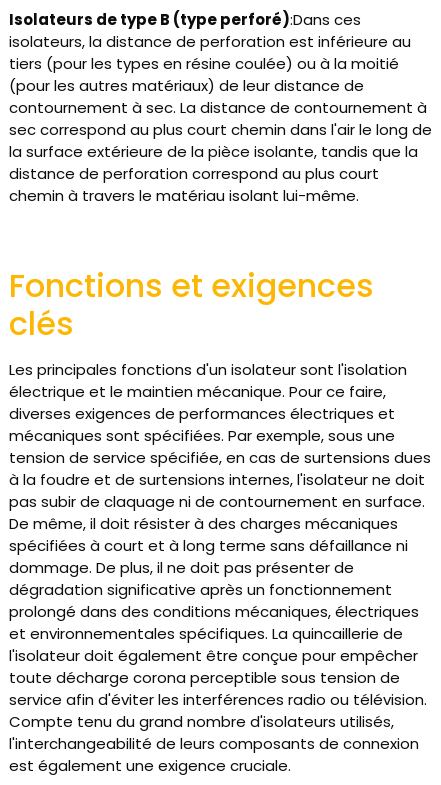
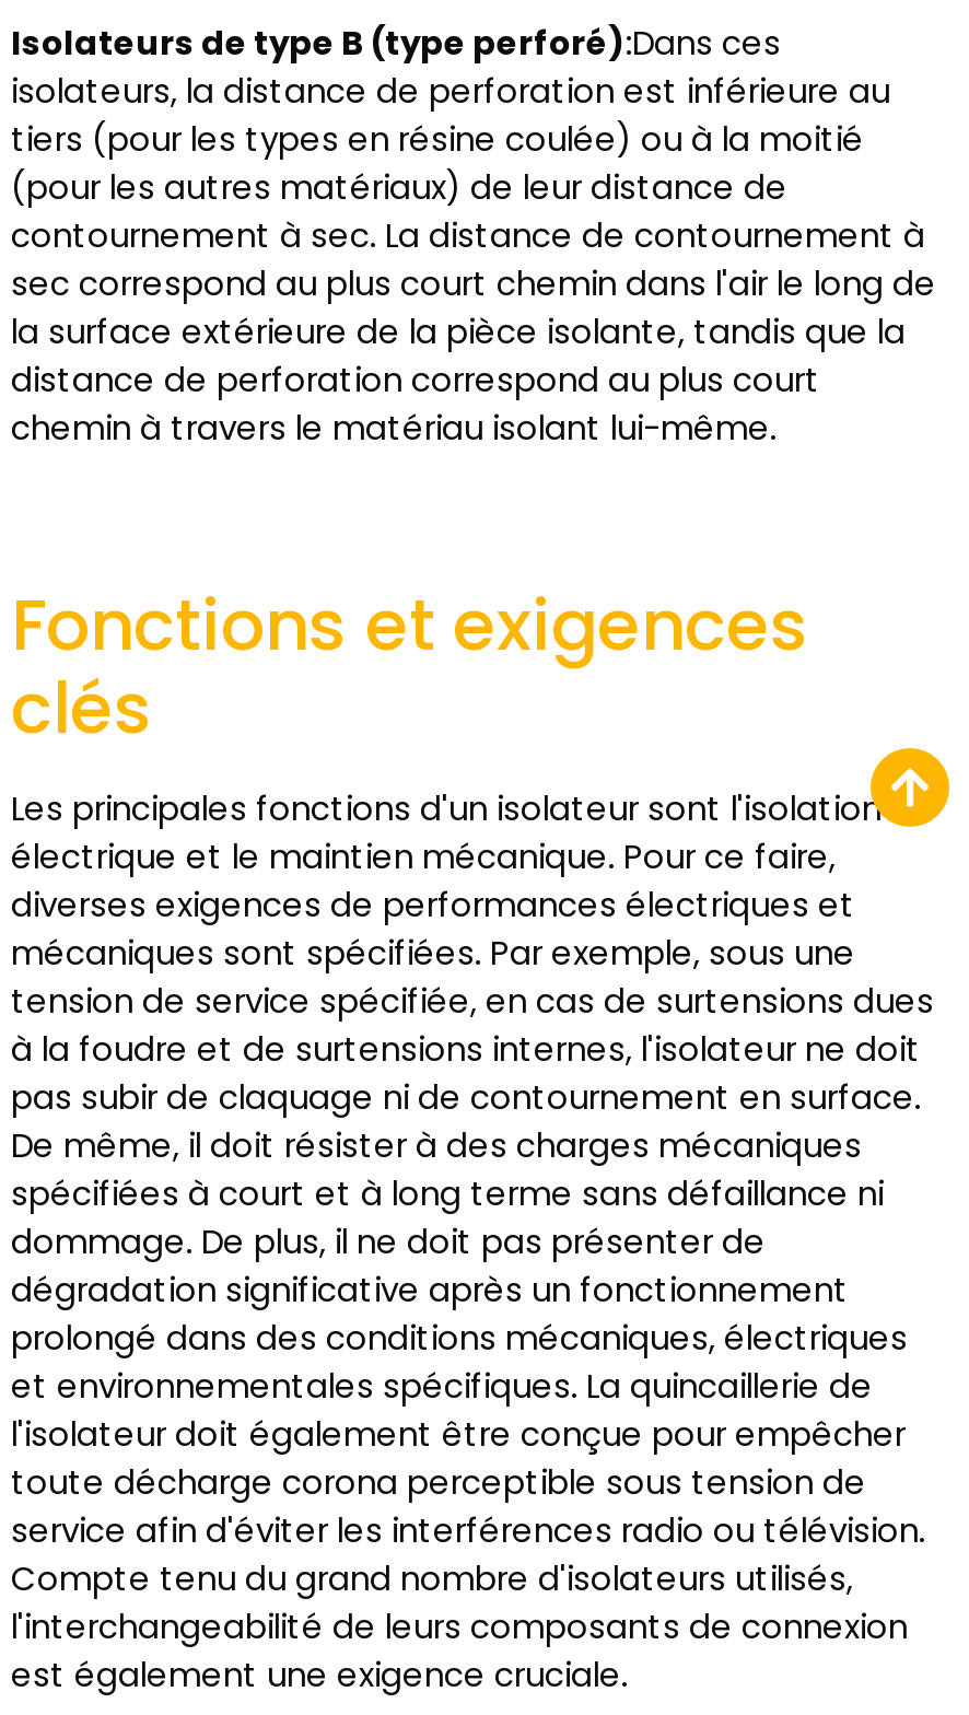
none -> [868,746,952,829] [image]

